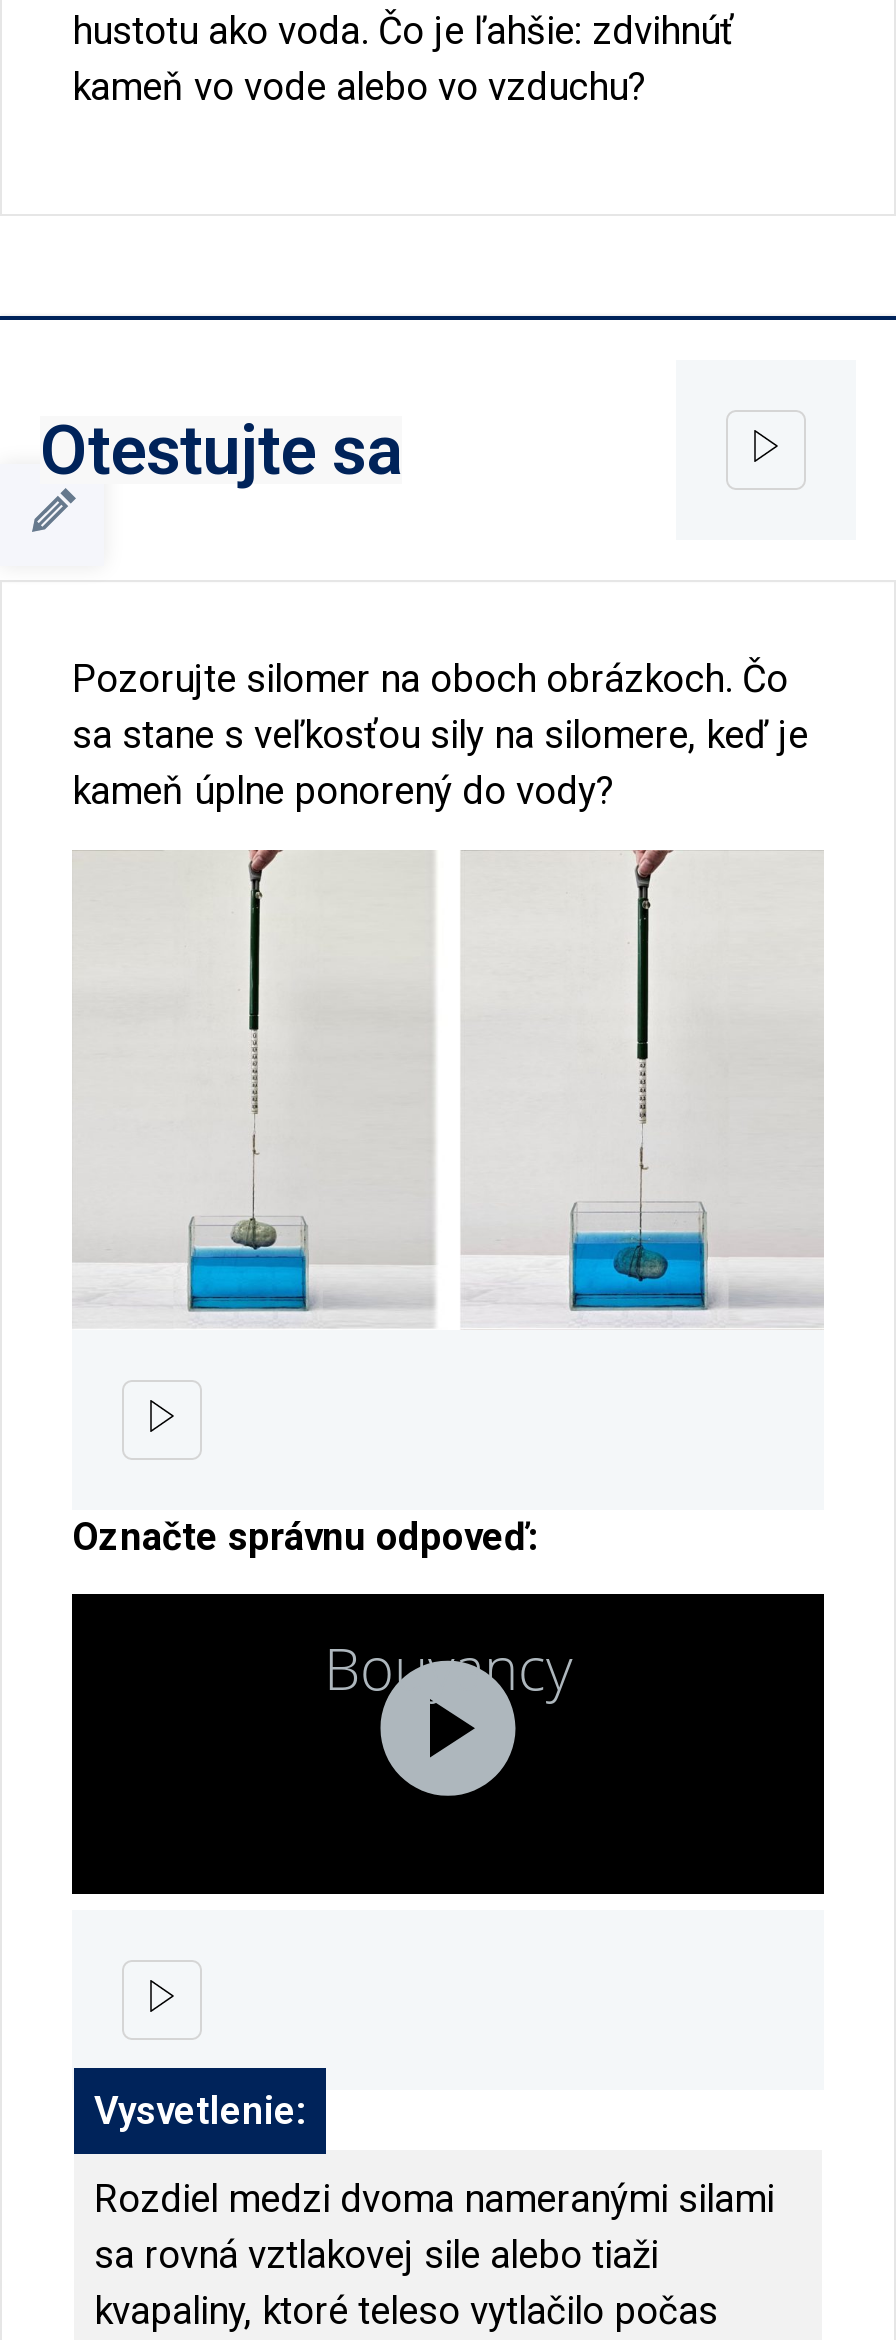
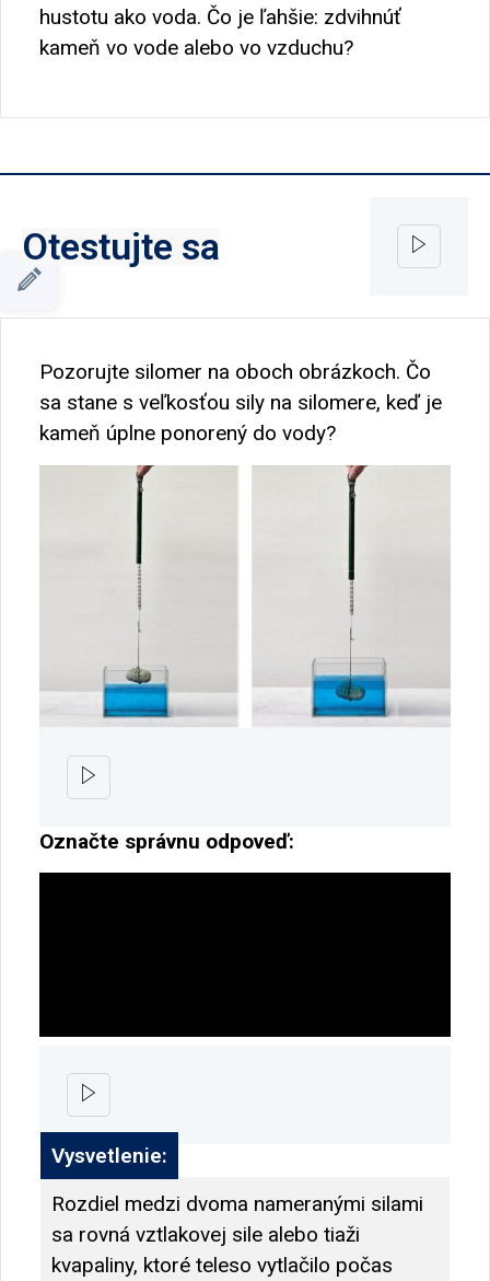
[328,1646,574,1798] [image] -> none

